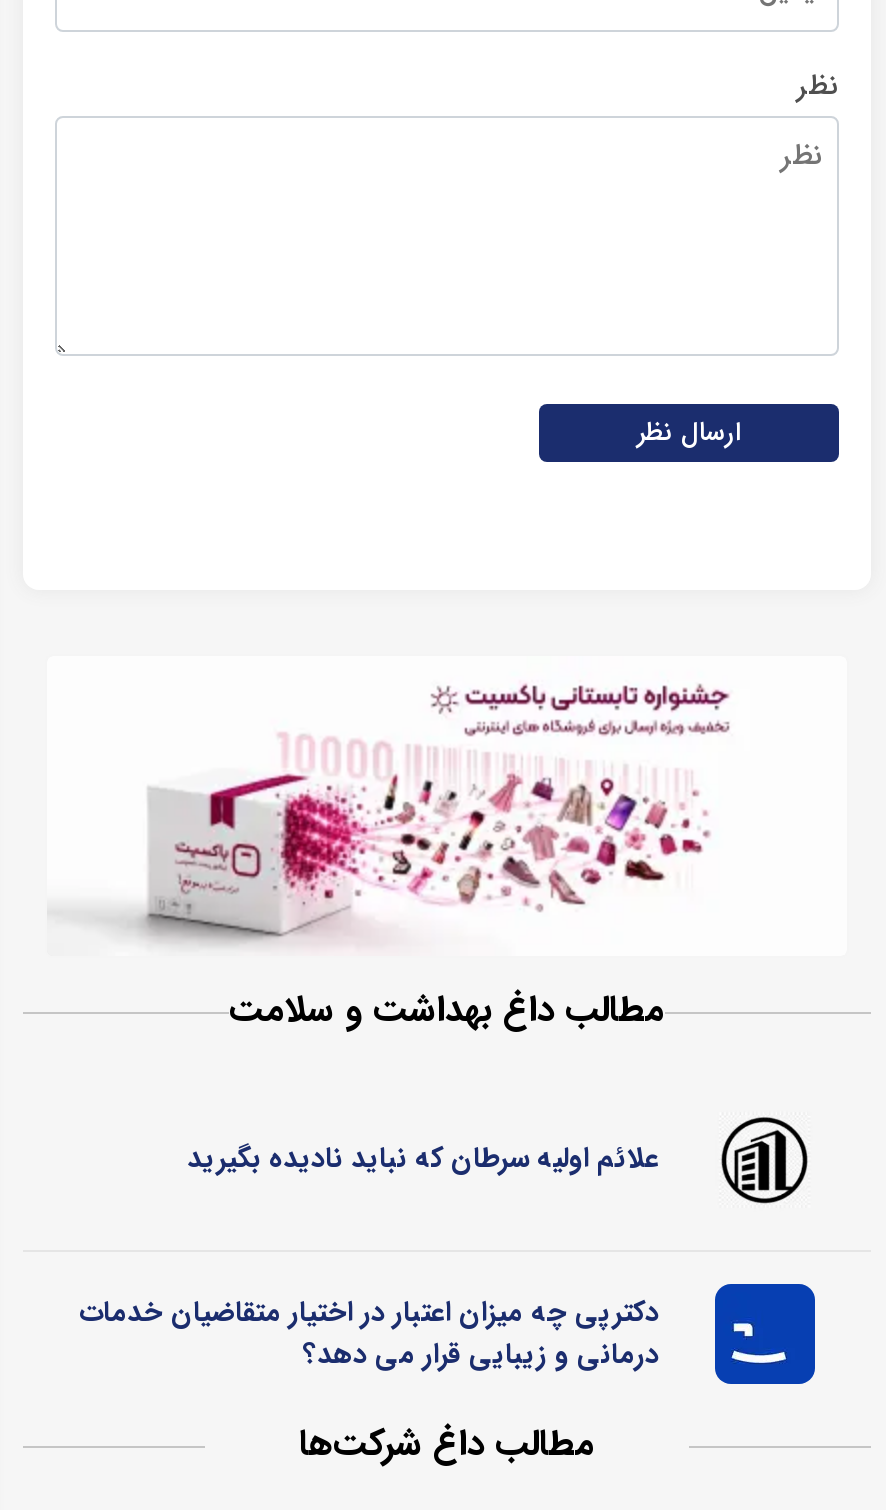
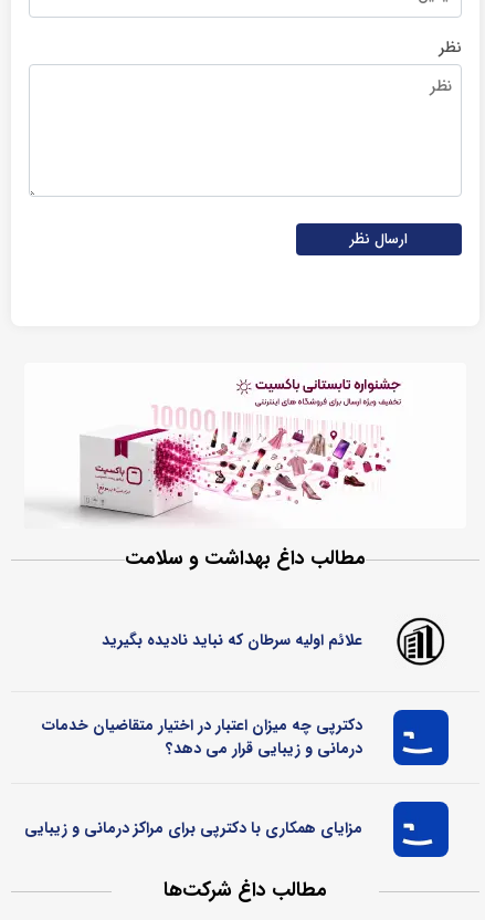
none -> [24,816,362,841] مزایای همکاری با دکترپی برای مراکز درمانی و زیبایی

